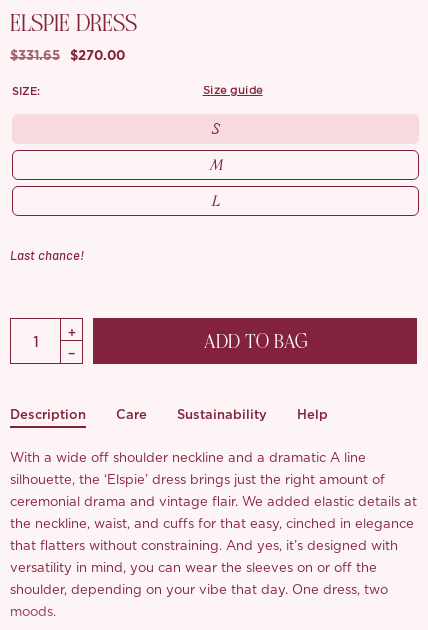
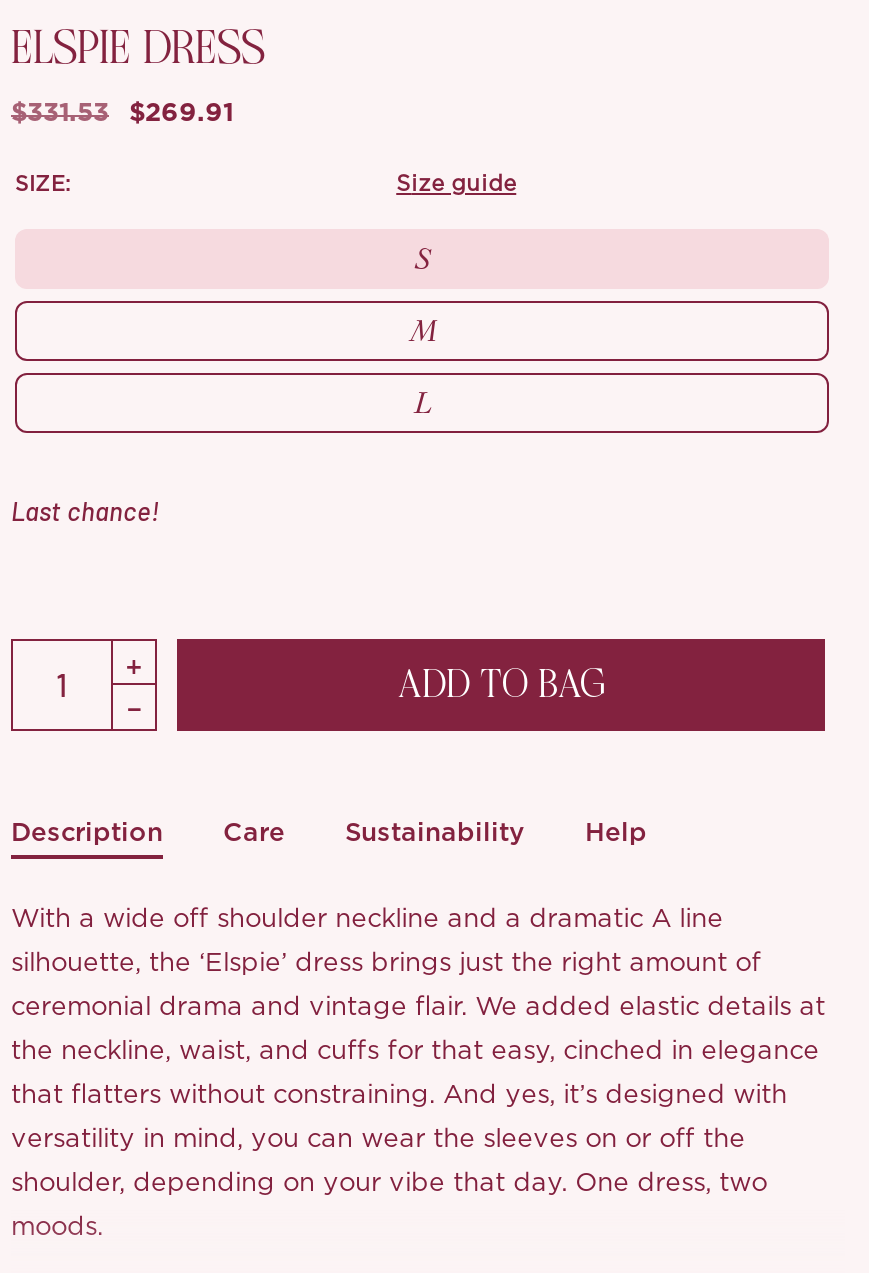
[10,50,60,63] $331.65 -> [11,102,109,128] $331.53
[70,50,125,63] $270.00 -> [129,102,233,128] $269.91

